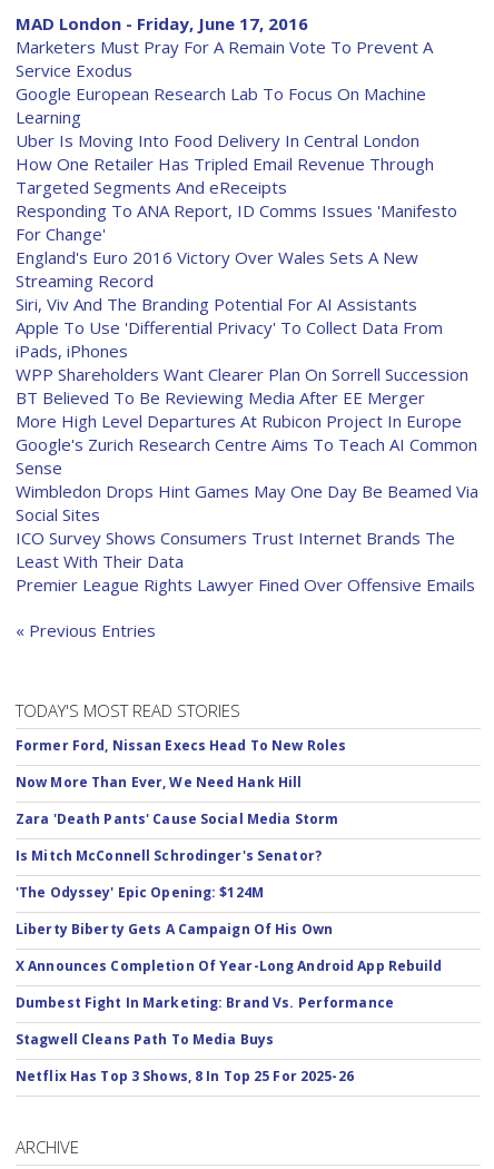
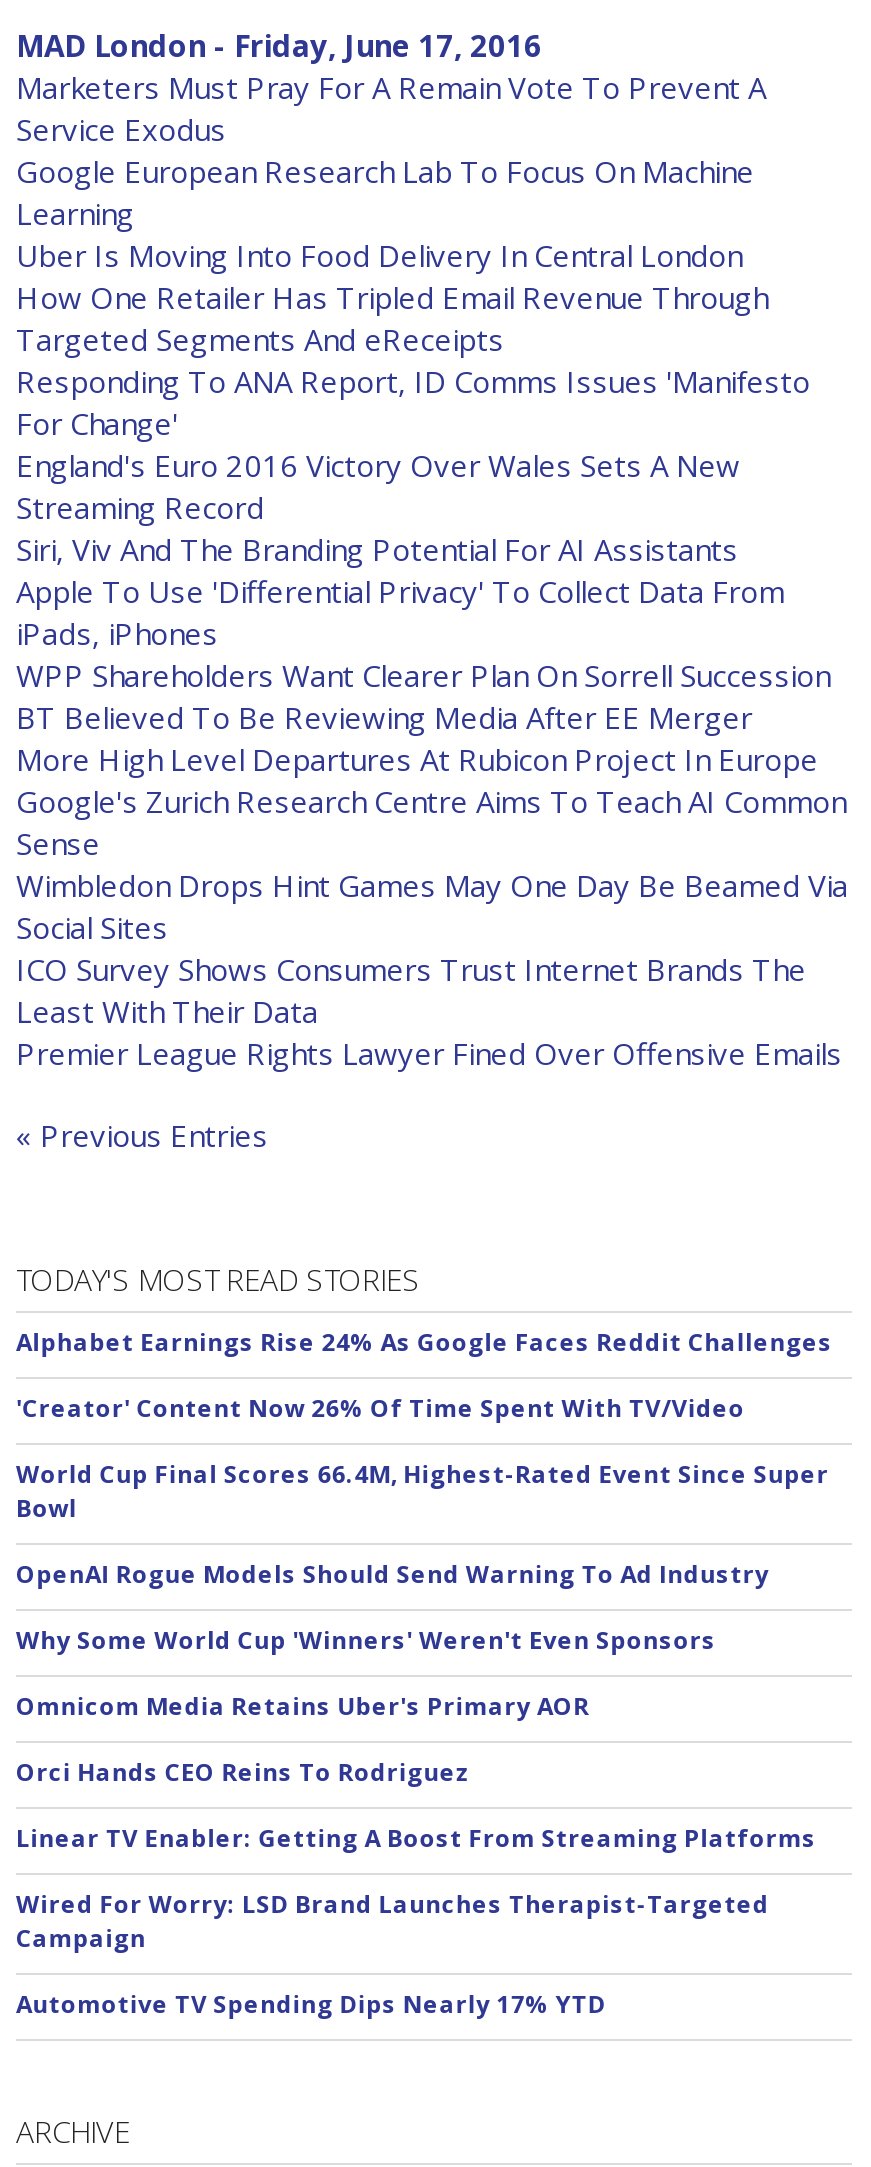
[16,736,346,755] Former Ford, Nissan Execs Head To New Roles -> [16,1325,832,1359] Alphabet Earnings Rise 24% As Google Faces Reddit Challenges
[16,773,302,792] Now More Than Ever, We Need Hank Hill -> [16,1391,745,1425] 'Creator' Content Now 26% Of Time Spent With TV/Video
[16,809,338,828] Zara 'Death Pants' Cause Social Media Storm -> [16,1457,829,1525] World Cup Final Scores 66.4M, Highest-Rated Event Since Super | Bowl
[16,846,321,865] Is Mitch McConnell Schrodinger's Senator? -> [16,1557,769,1591] OpenAI Rogue Models Should Send Warning To Ad Industry
[16,883,264,902] 'The Odyssey' Epic Opening: $124M -> [16,1623,716,1657] Why Some World Cup 'Winners' Weren't Even Sponsors
[16,920,333,939] Liberty Biberty Gets A Campaign Of His Own -> [16,1689,590,1723] Omnicom Media Retains Uber's Primary AOR
[16,956,442,975] X Announces Completion Of Year-Long Android App Rebuild -> [16,1755,470,1789] Orci Hands CEO Reins To Rodriguez
[16,993,394,1012] Dumbest Fight In Marketing: Brand Vs. Performance -> [16,1821,816,1855] Linear TV Enabler: Getting A Boost From Streaming Platforms
[16,1030,274,1049] Stagwell Cleans Path To Media Buys -> [16,1887,769,1955] Wired For Worry: LSD Brand Launches Therapist-Targeted | Campaign
[16,1067,354,1085] Netflix Has Top 3 Shows, 8 In Top 25 For 2025-26 -> [16,1987,606,2021] Automotive TV Spending Dips Nearly 17% YTD

